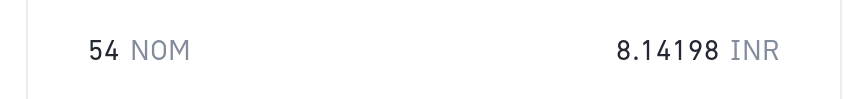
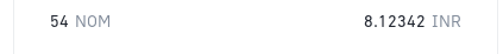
[616,38,780,66] 8.14198 INR -> [364,14,461,31] 8.12342 INR

